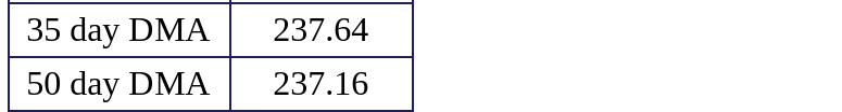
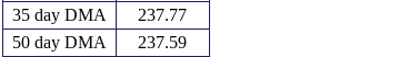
[26,10,369,47] 35 day DMA 237.64 -> [12,5,187,24] 35 day DMA 237.77
[26,64,369,101] 50 day DMA 237.16 -> [12,33,187,51] 50 day DMA 237.59

